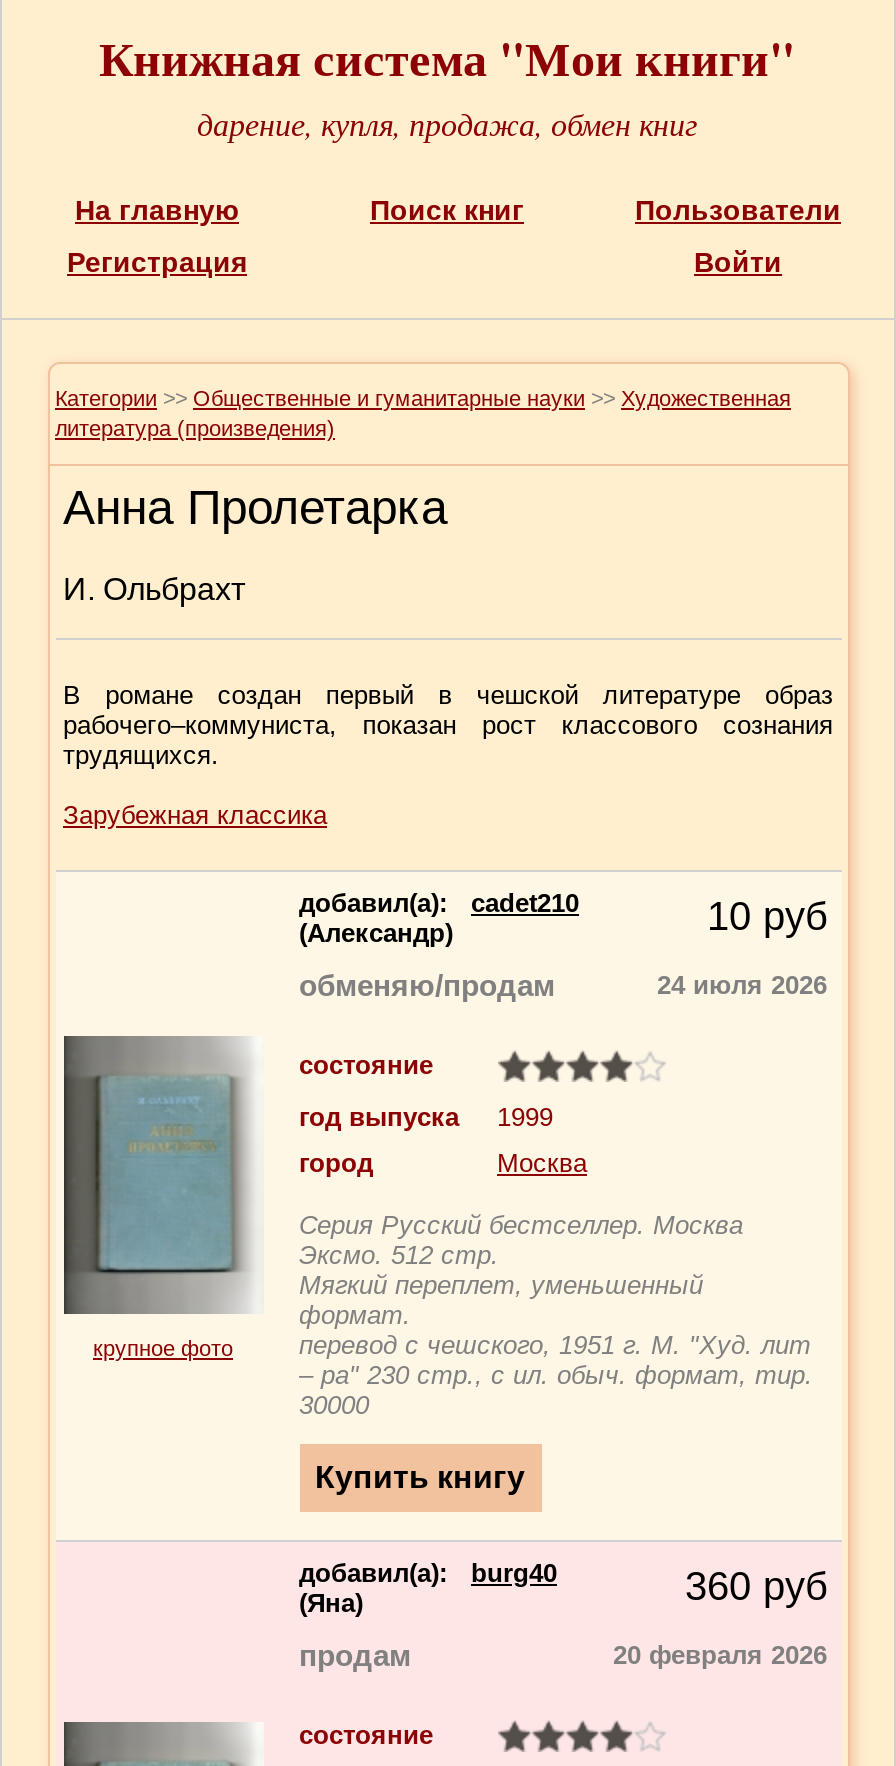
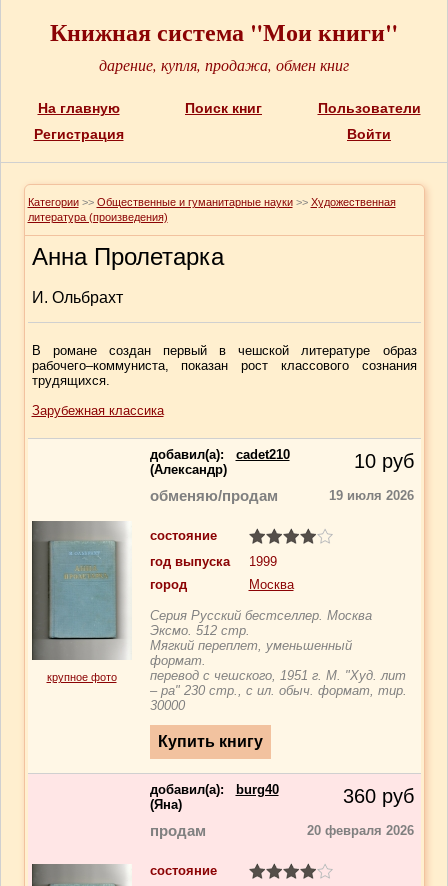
[657,970,827,1000] 24 июля 2026 -> [328,488,413,503] 19 июля 2026

